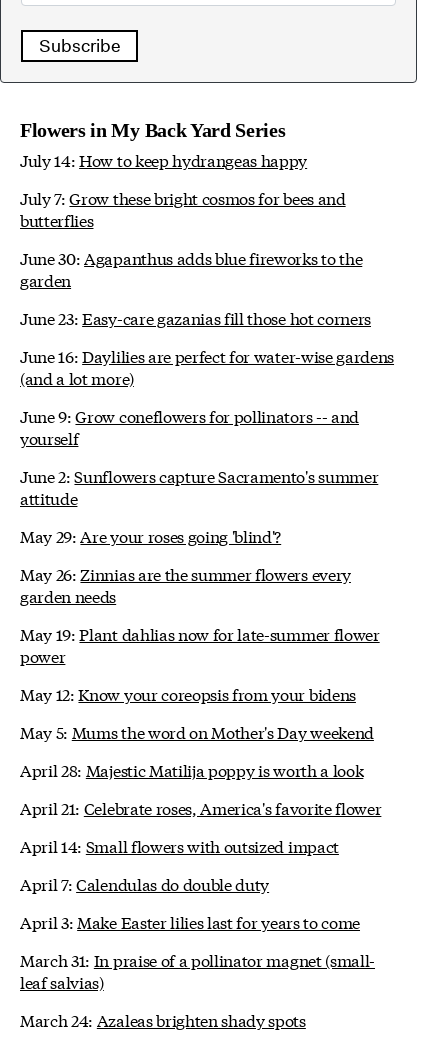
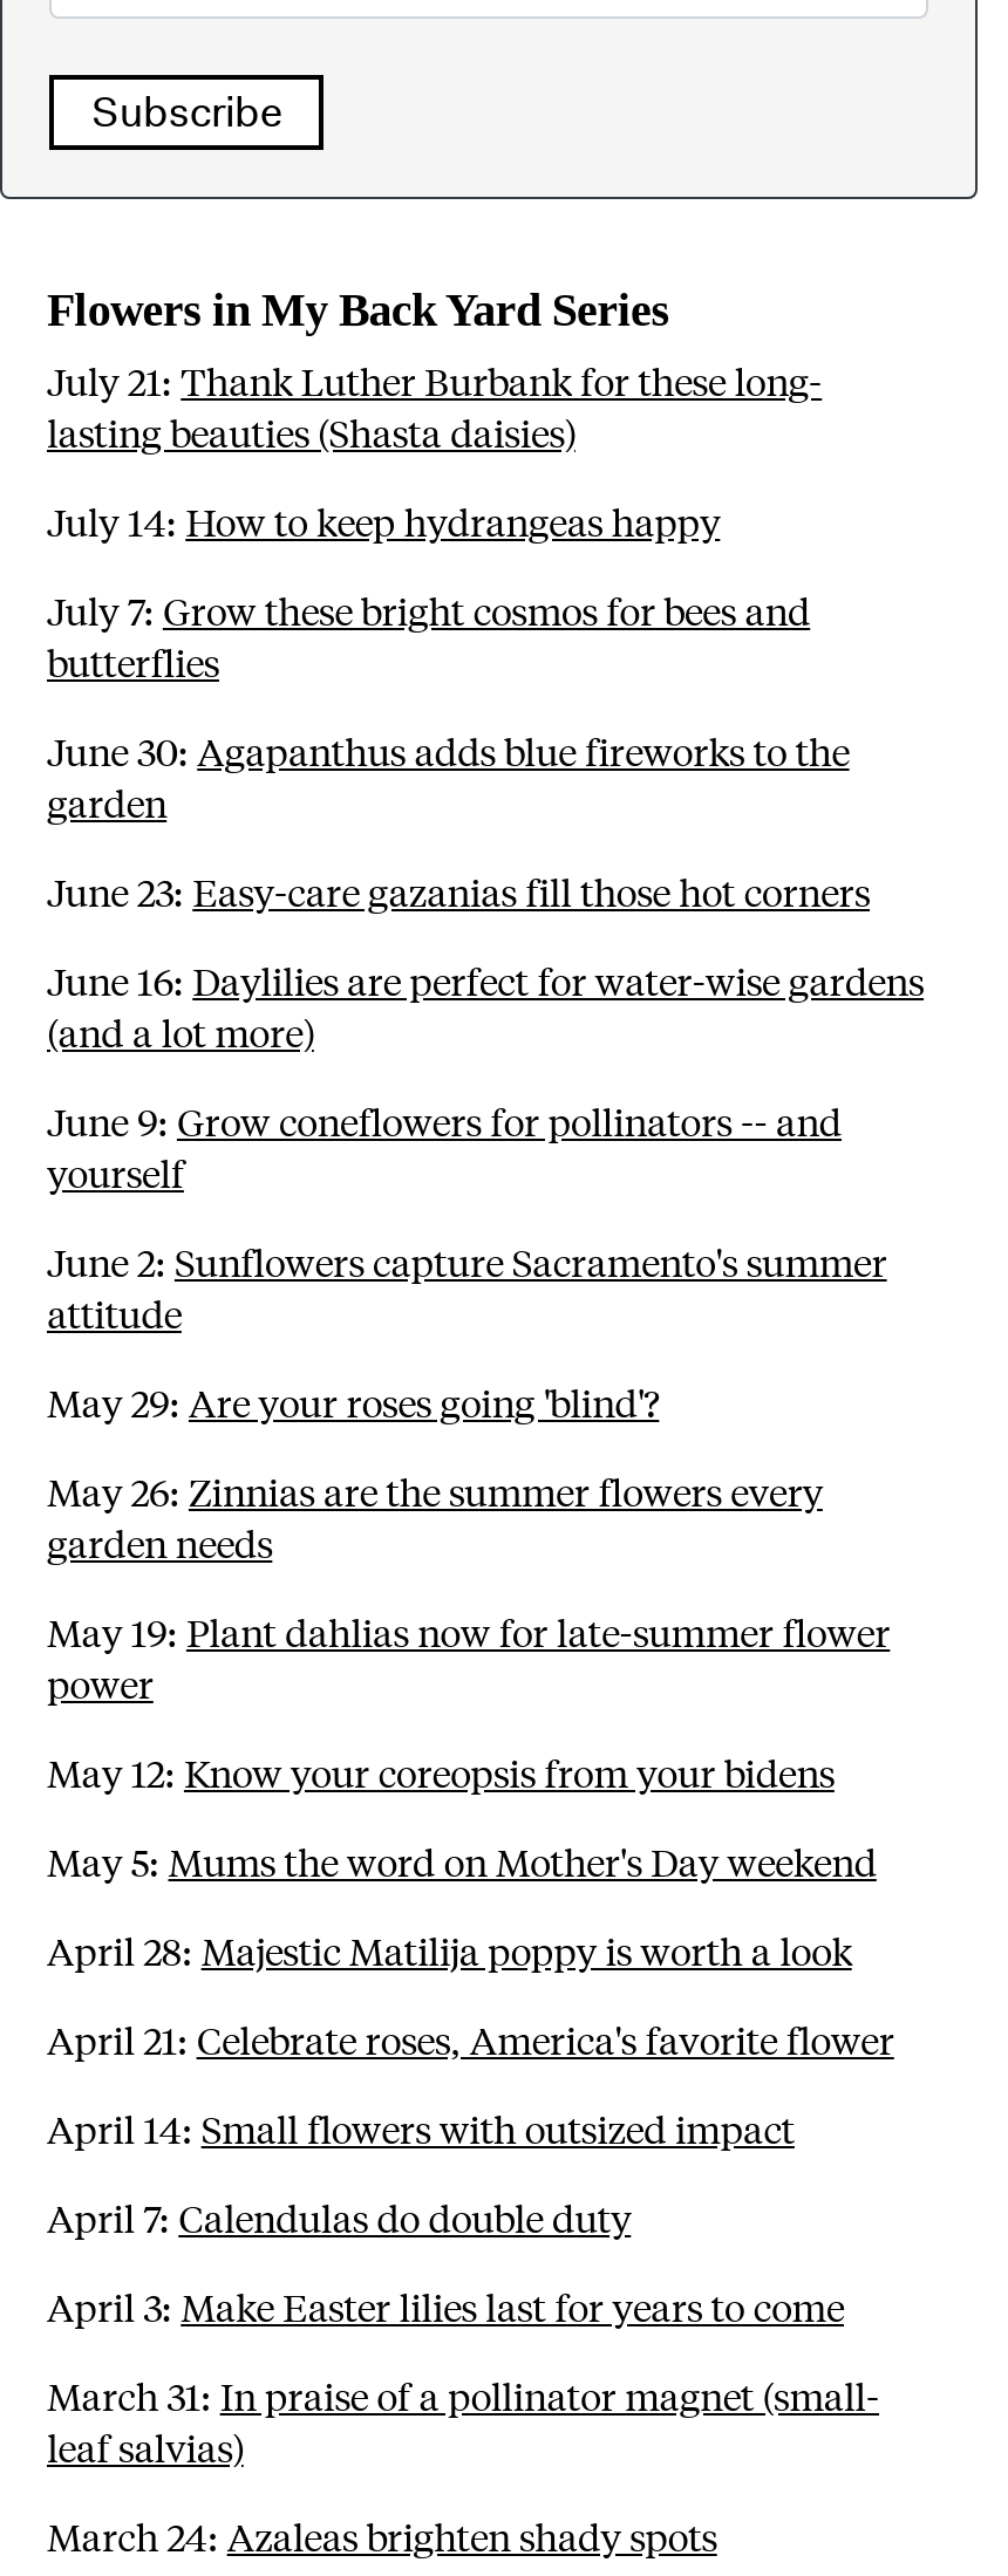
none -> [47,350,822,456] July 21: Thank Luther Burbank for these long- | lasting beauties (Shasta daisies)

